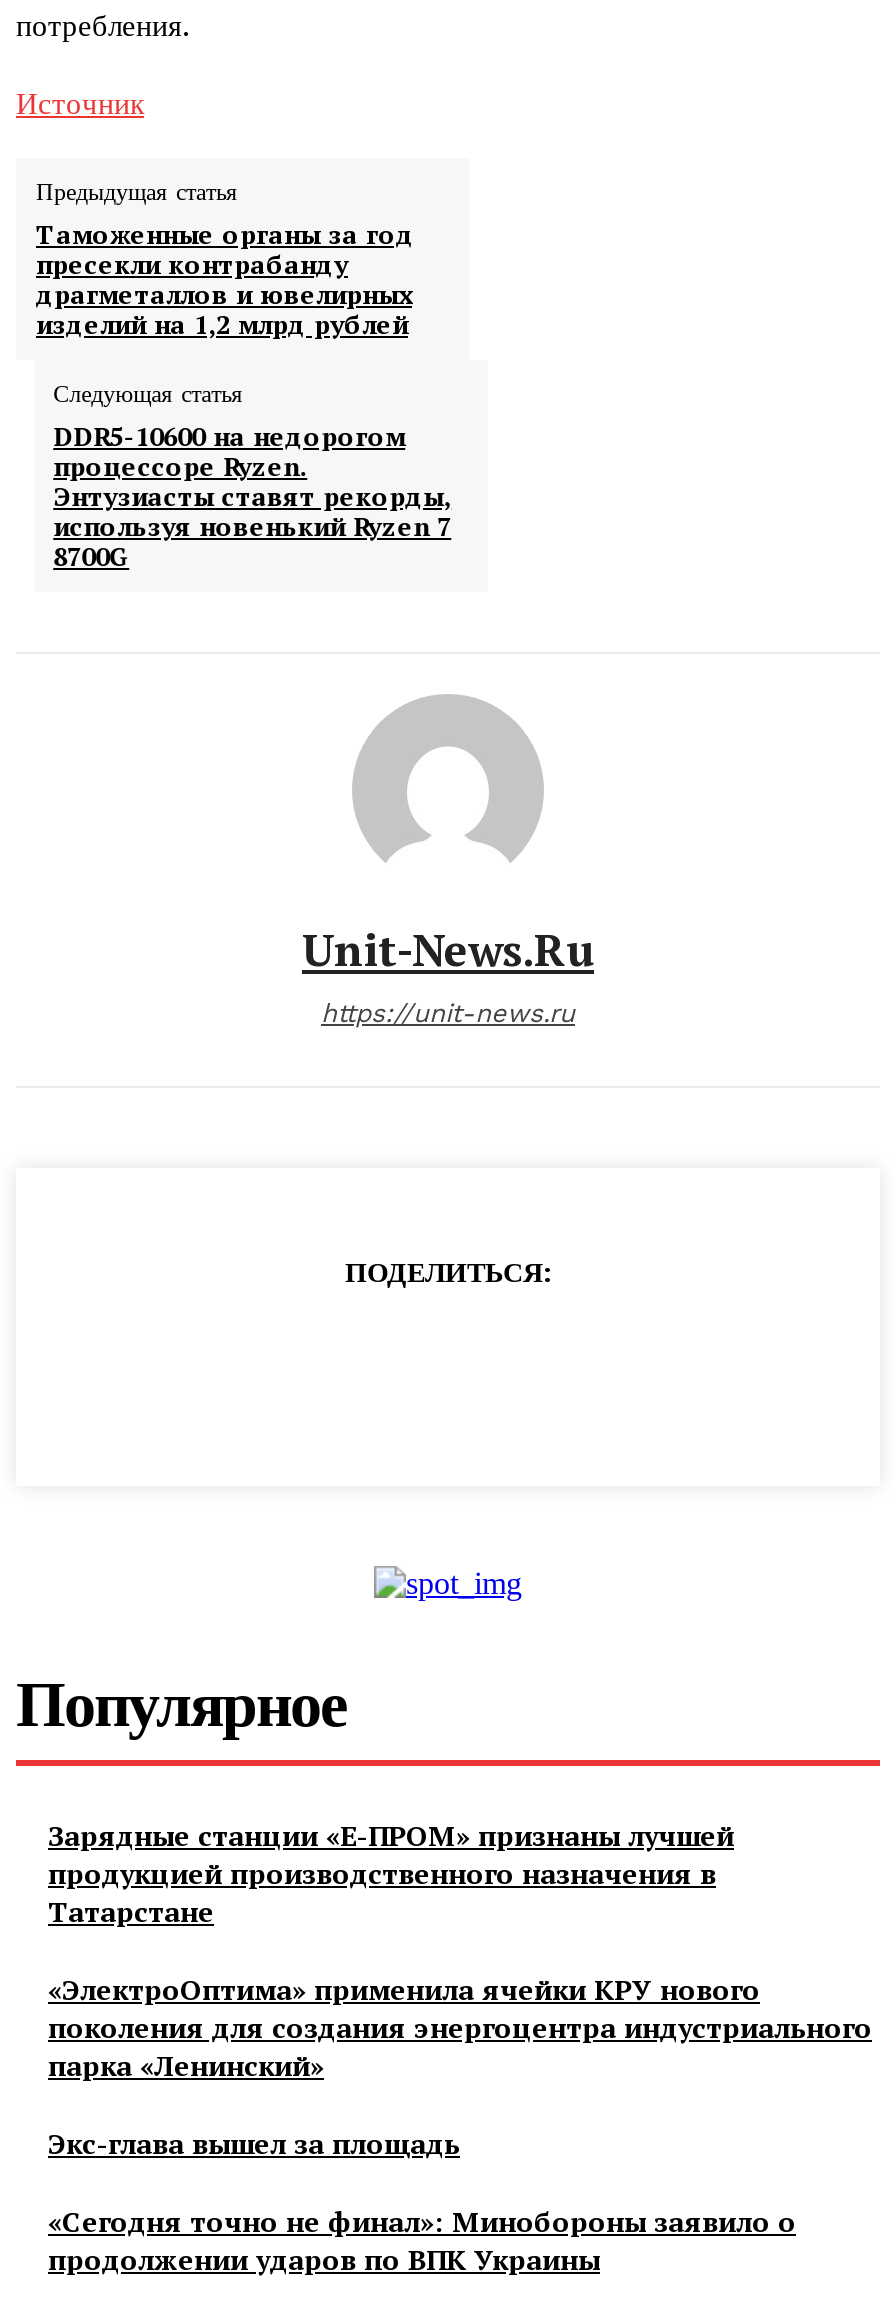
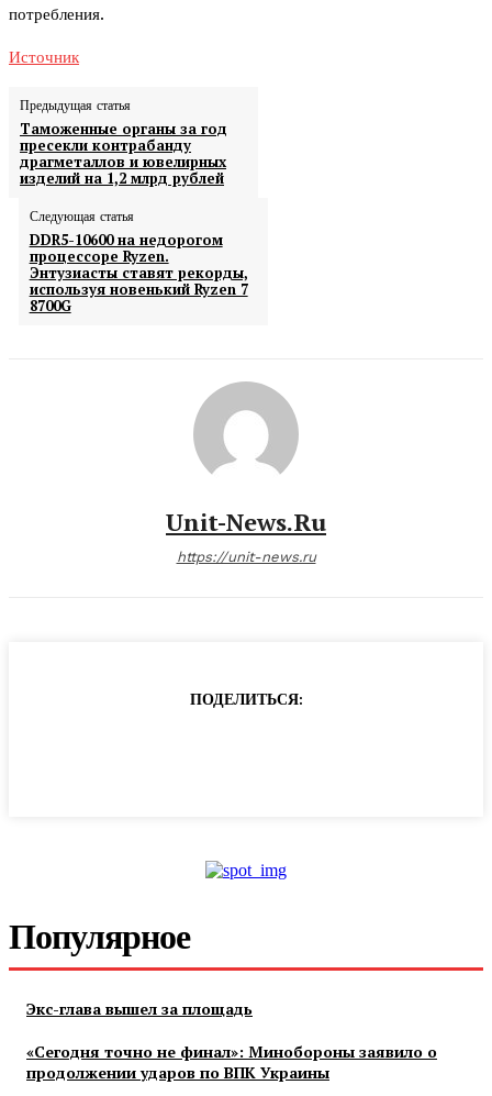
[48,1816,872,2084] Зарядные станции «Е-ПРОМ» признаны лучшей | продукцией производственного назначения в | Татарстане | «ЭлектроОптима» применила ячейки КРУ нового | поколения для создания энергоцентра индустриального | парка «Ленинский» -> none

